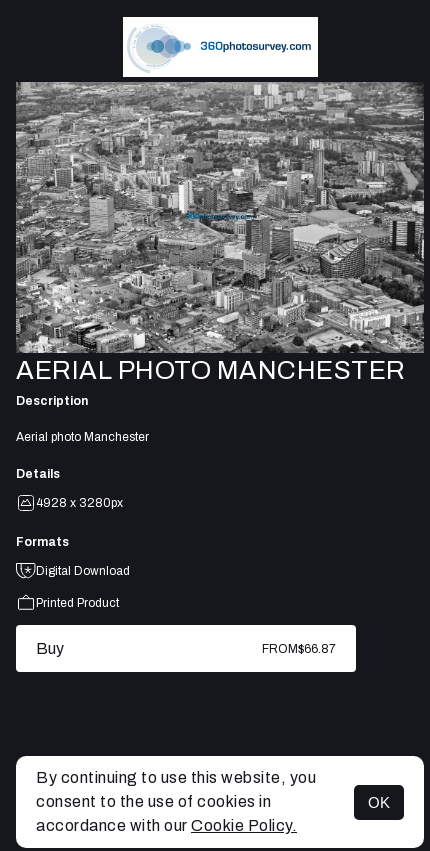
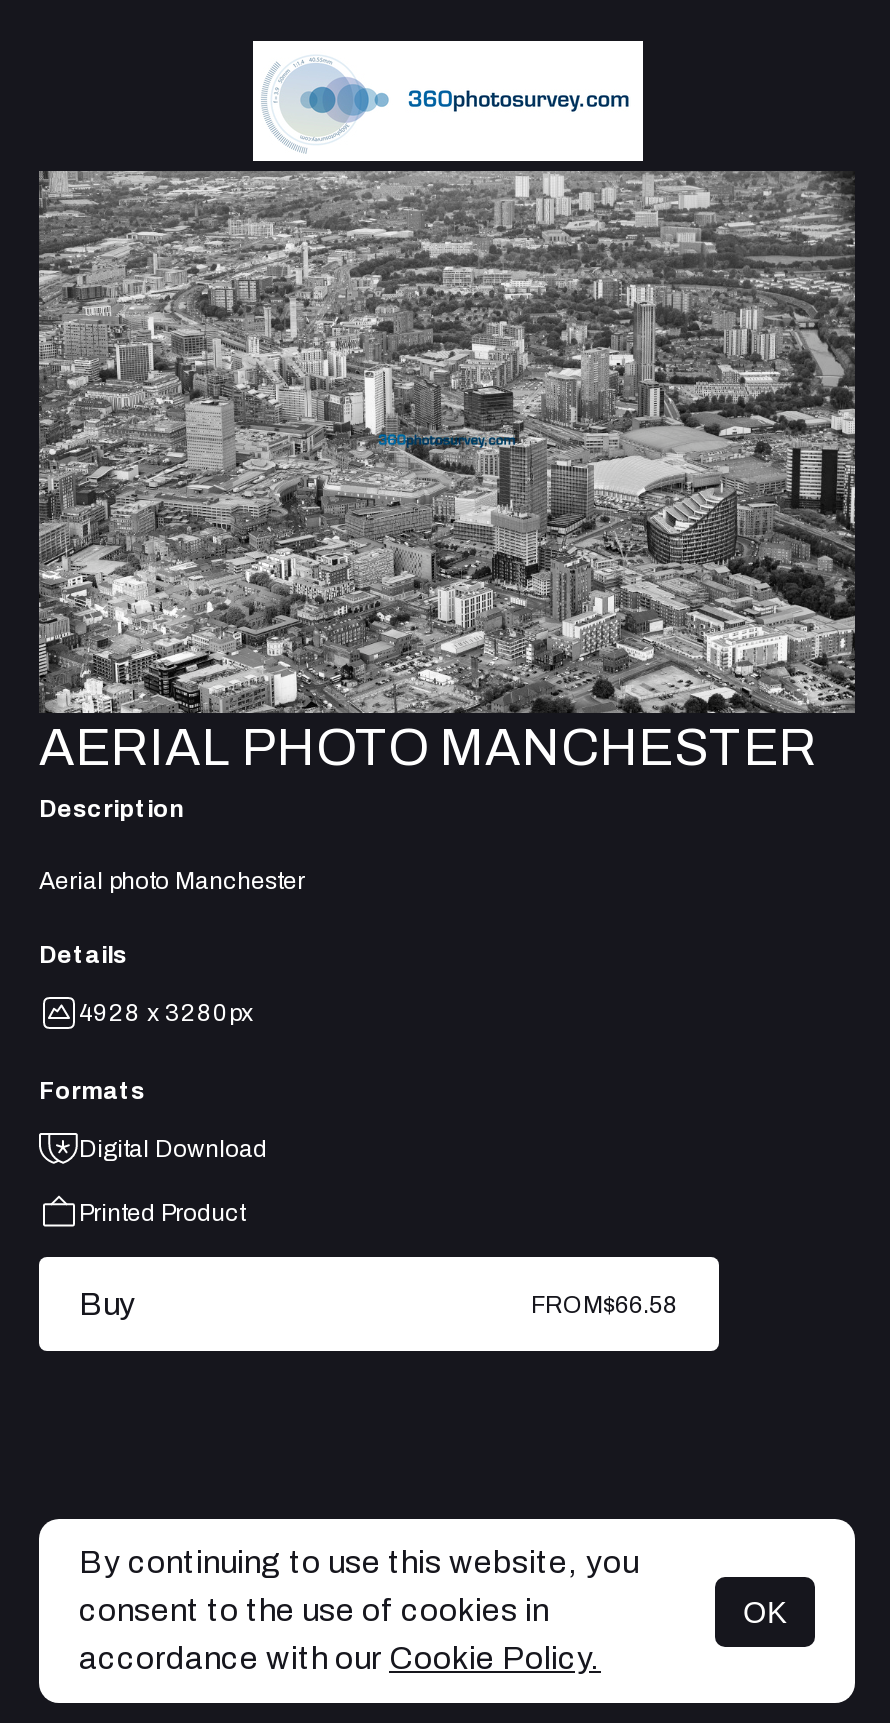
[262,642,336,656] FROM$66.87 -> [531,1290,679,1318] FROM$66.58

